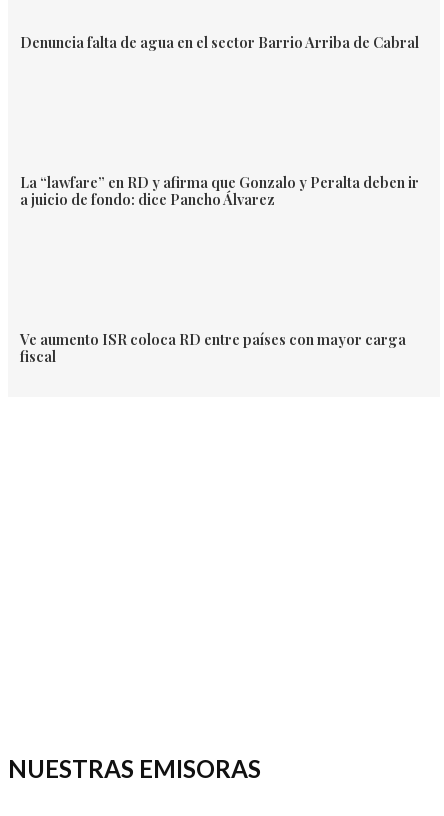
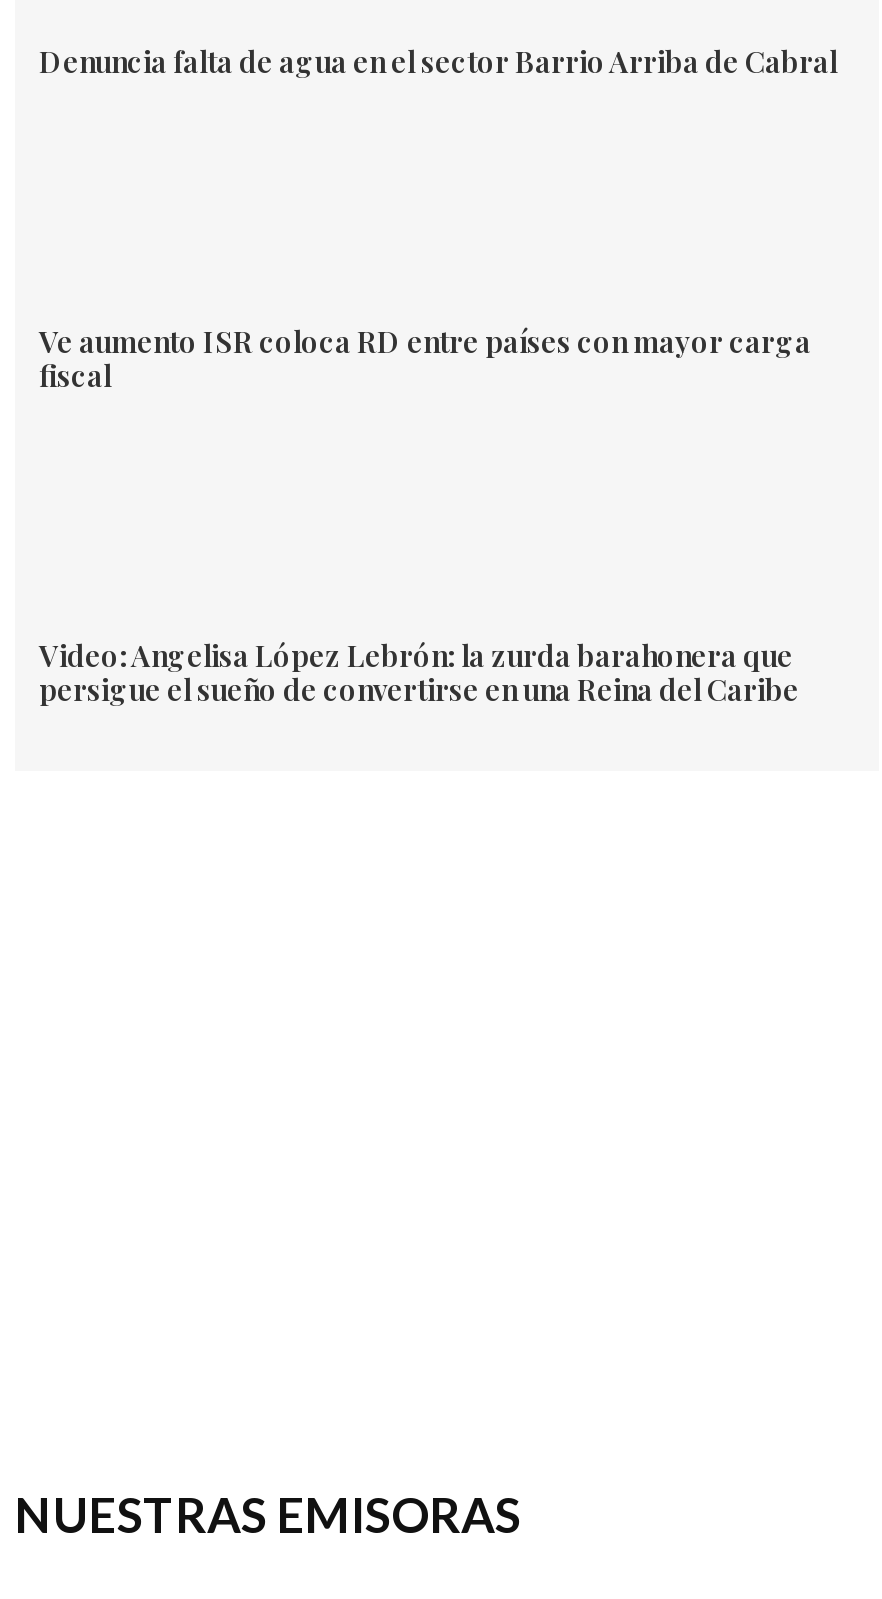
[20,172,419,209] La “lawfare” en RD y afirma que Gonzalo y Peralta deben ir | a juicio de fondo: dice Pancho Álvarez -> none
moved [20,329,406,366] -> [39,321,811,395]: Ve aumento ISR coloca RD entre países con mayor carga | fiscal
none -> [39,635,799,709] Video: Angelisa López Lebrón: la zurda barahonera que | persigue el sueño de convertirse en una Reina del Caribe

